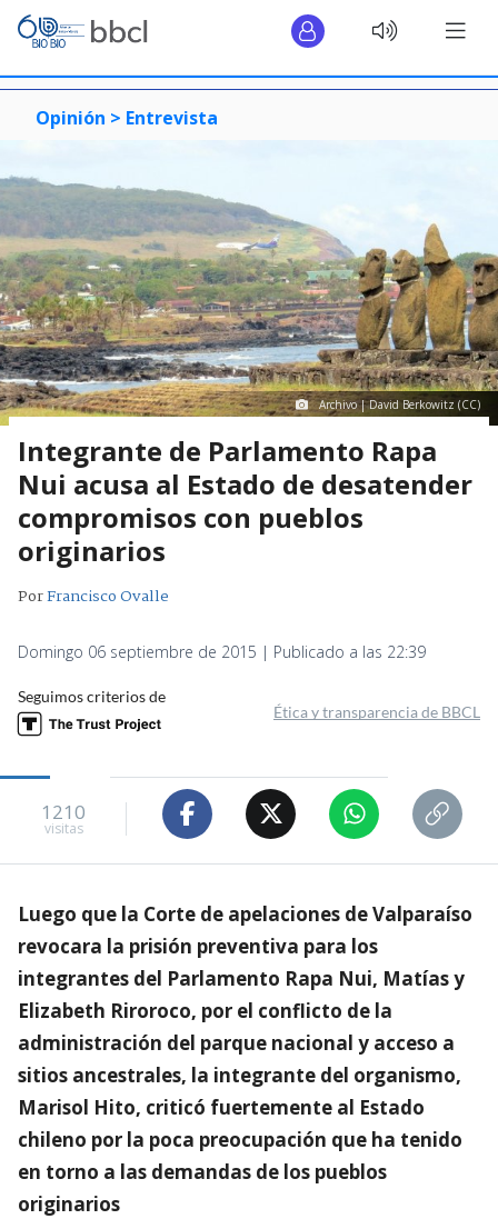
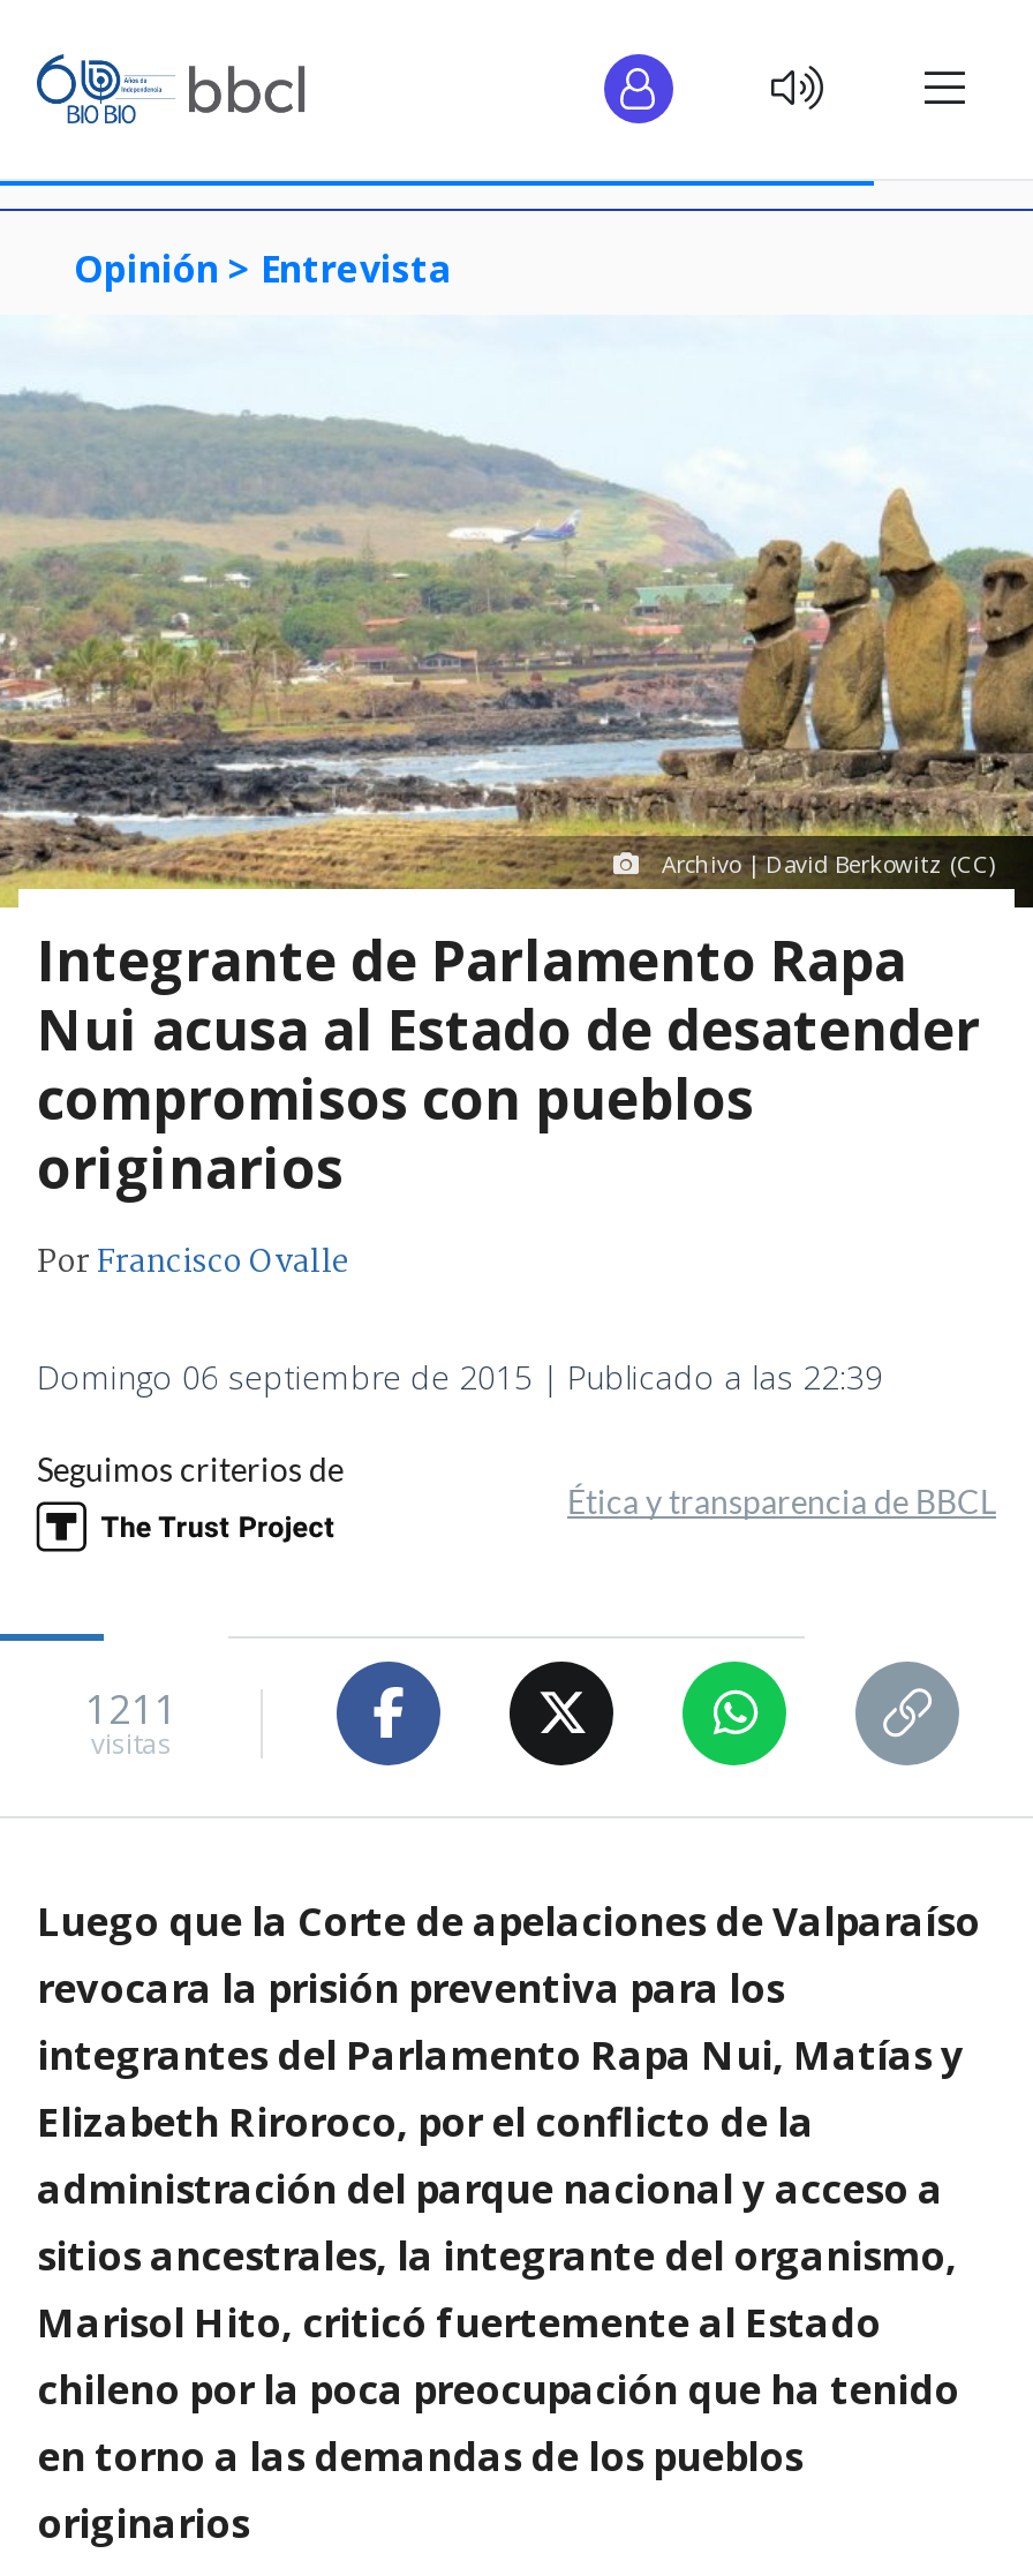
[41,799,86,825] 1210 -> [85,1683,178,1736] 1211

